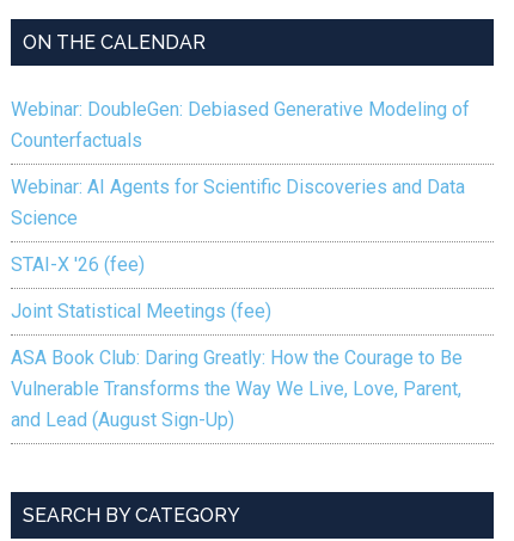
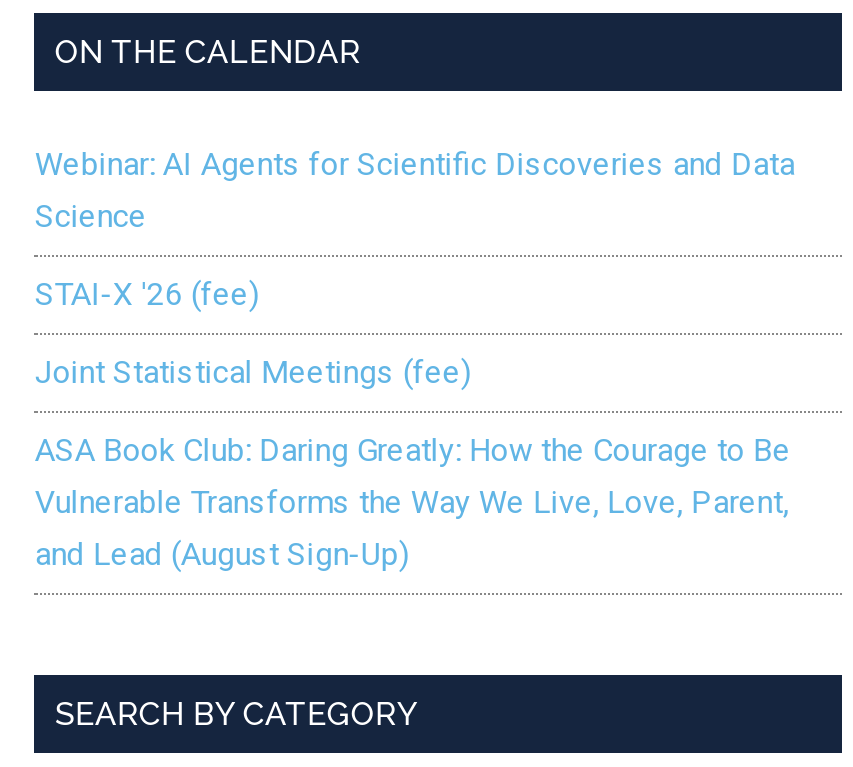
[11,98,470,152] Webinar: DoubleGen: Debiased Generative Modeling of | Counterfactuals -> none

